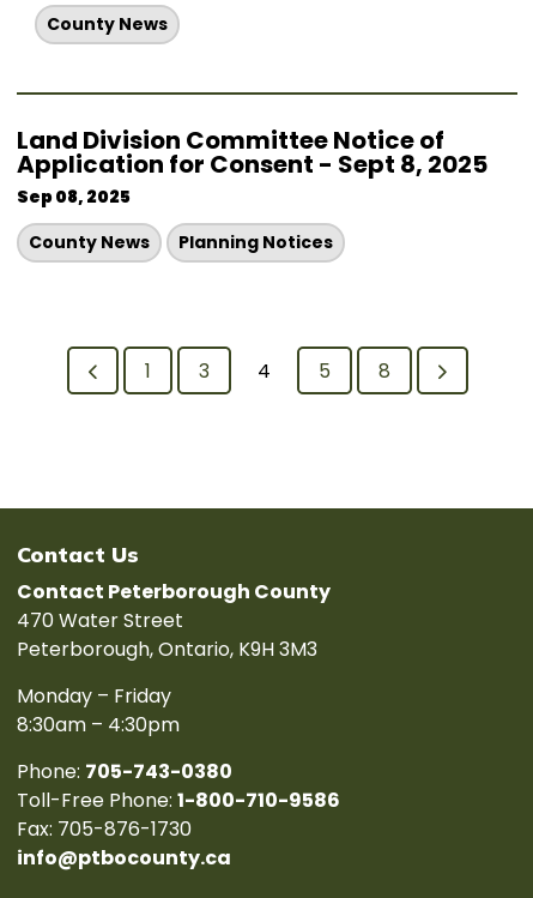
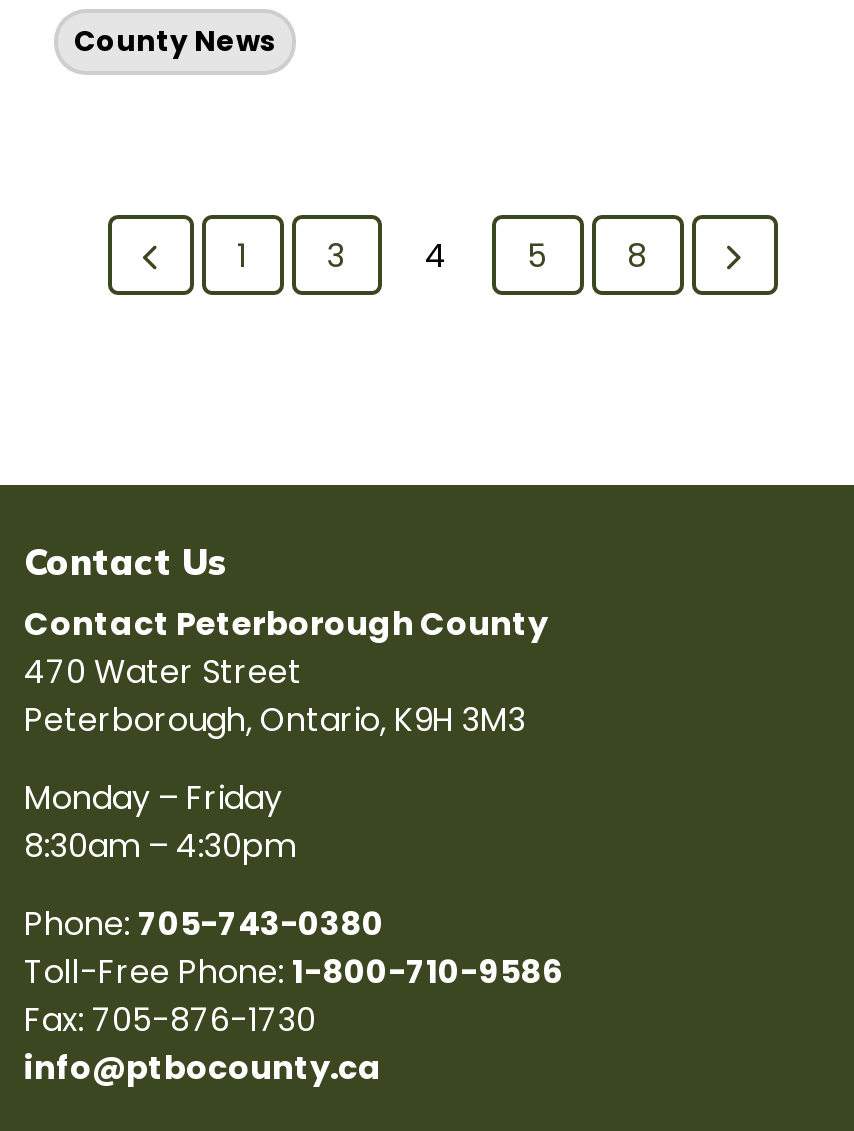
[17,123,487,254] Land Division Committee Notice of | Application for Consent - Sept 8, 2025 | Sep 08, 2025 | County News | Planning Notices -> none

